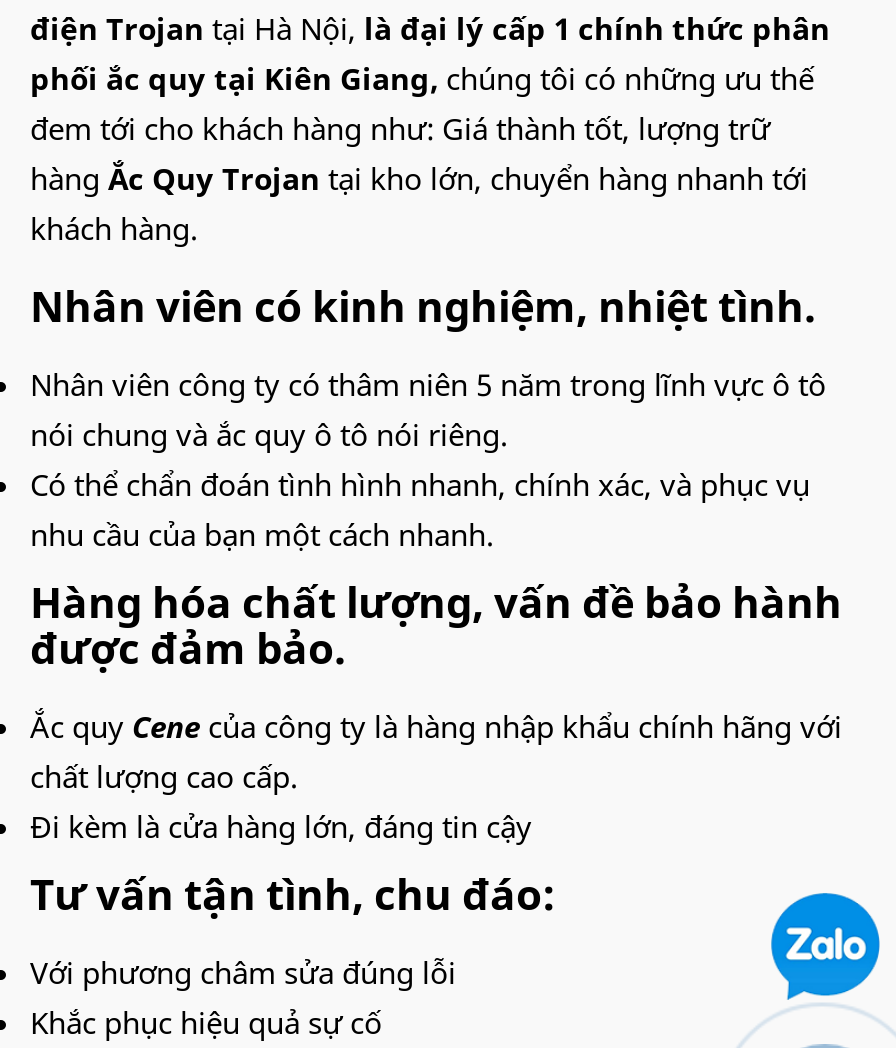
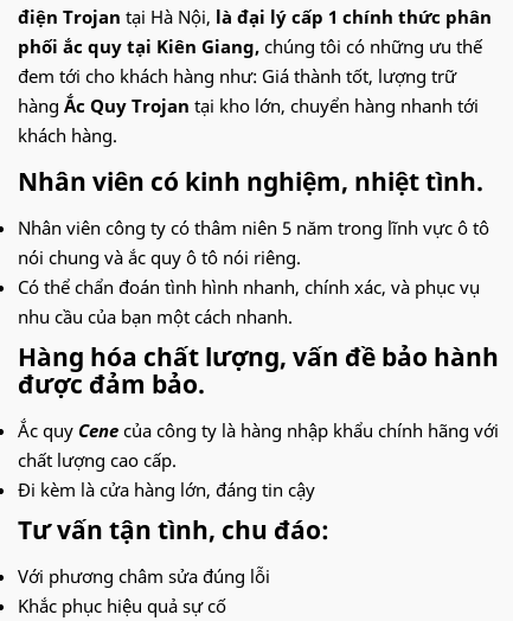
[768,890,882,1002] [image] -> none

